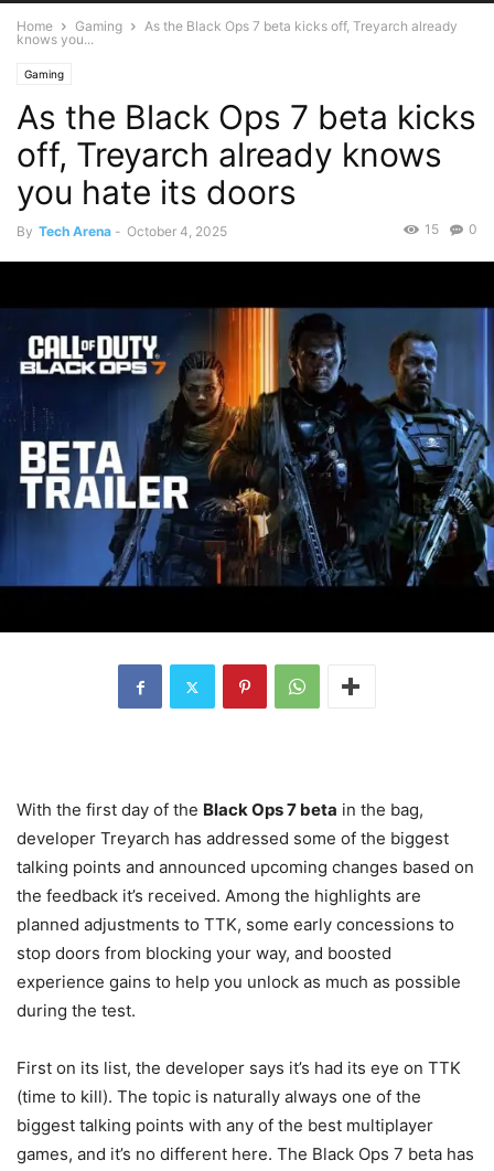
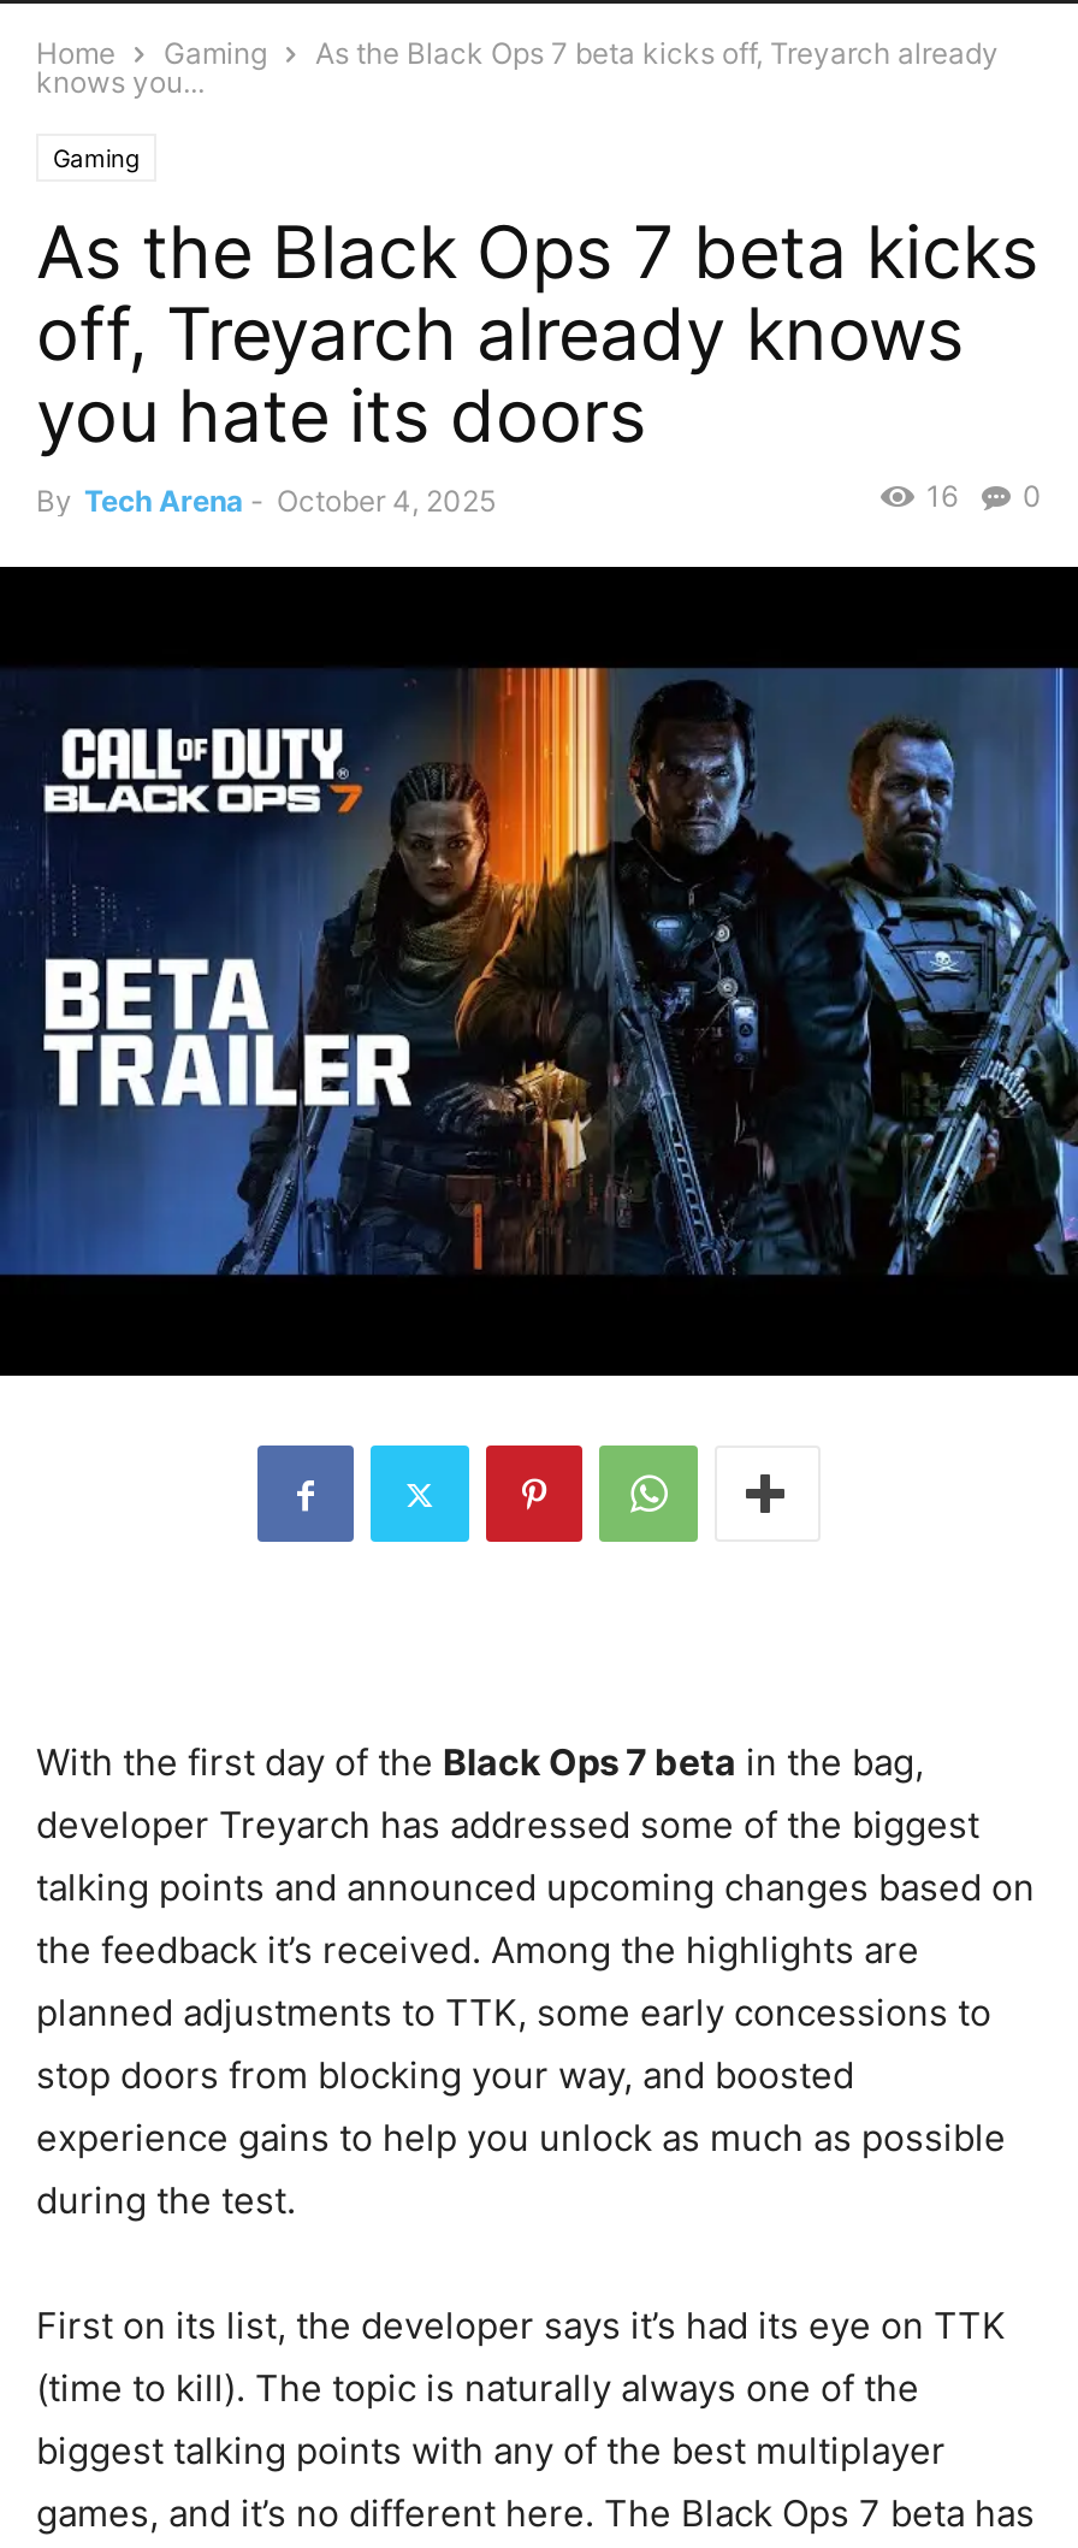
[425,221,477,237] 15 0 -> [926,478,1042,514] 16 0

